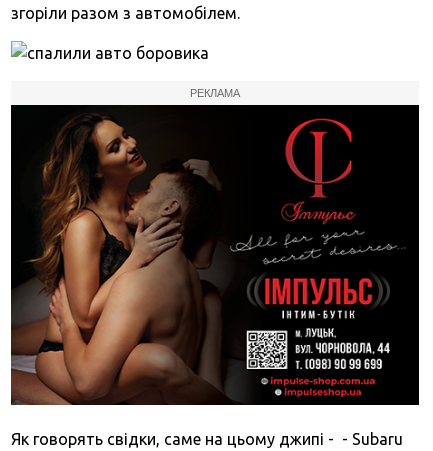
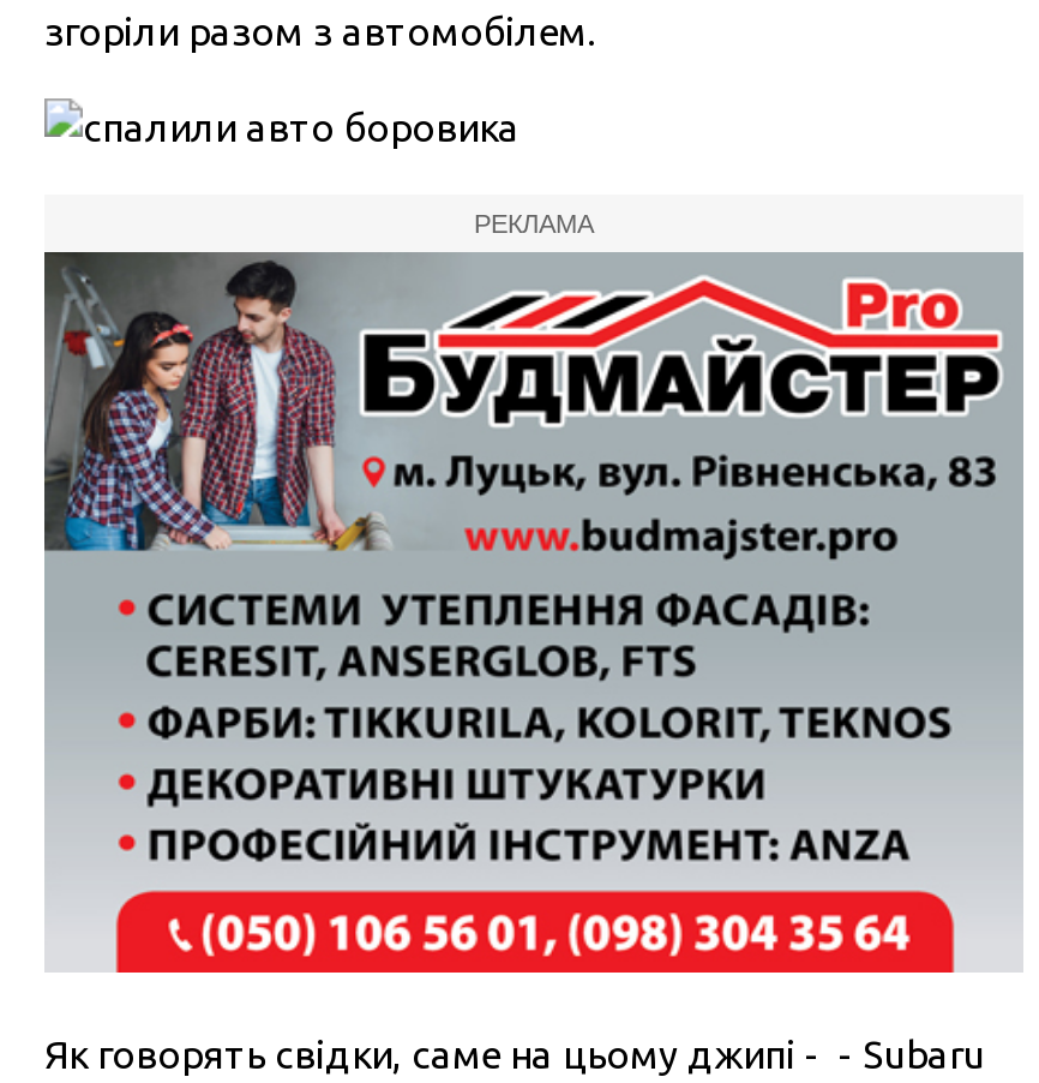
[10,105,420,406] [image] -> [42,252,1023,975] [image]

